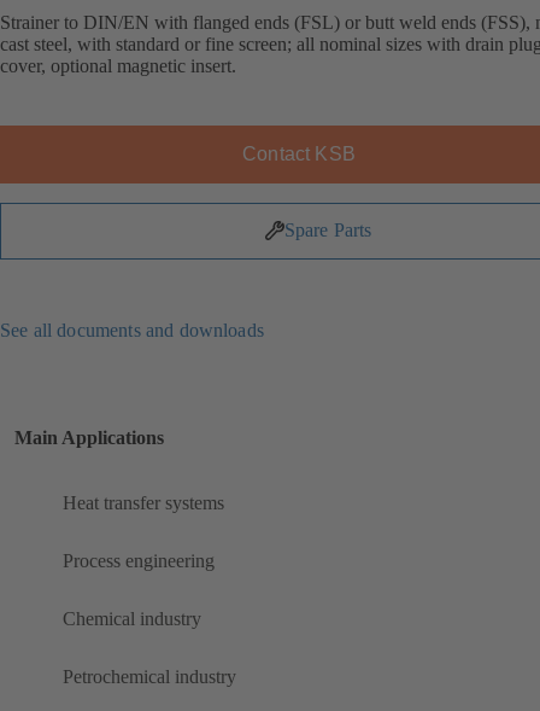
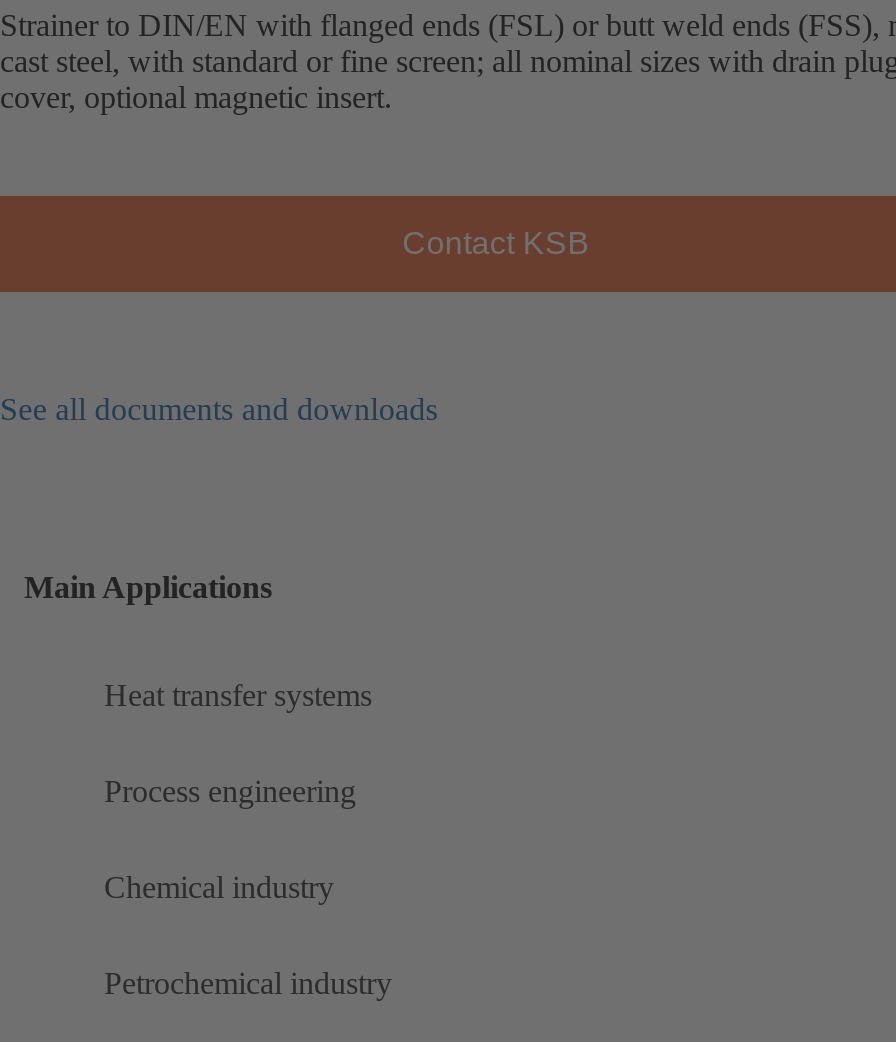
[284,220,372,240] Spare Parts -> none

